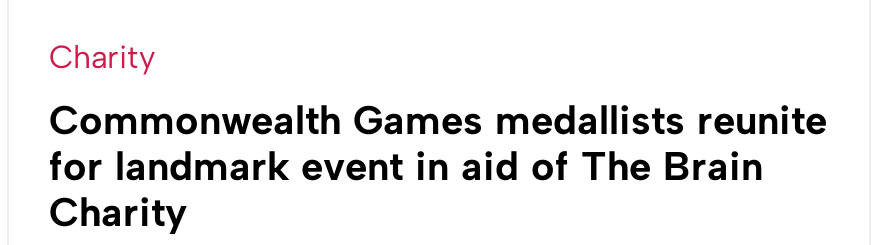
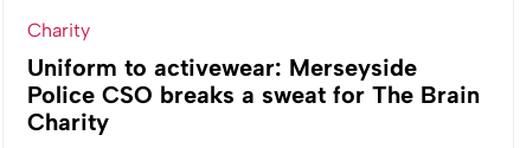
[49,95,827,189] Commonwealth Games medallists reunite | for landmark event in aid of The Brain -> [27,54,480,109] Uniform to activewear: Merseyside | Police CSO breaks a sweat for The Brain

